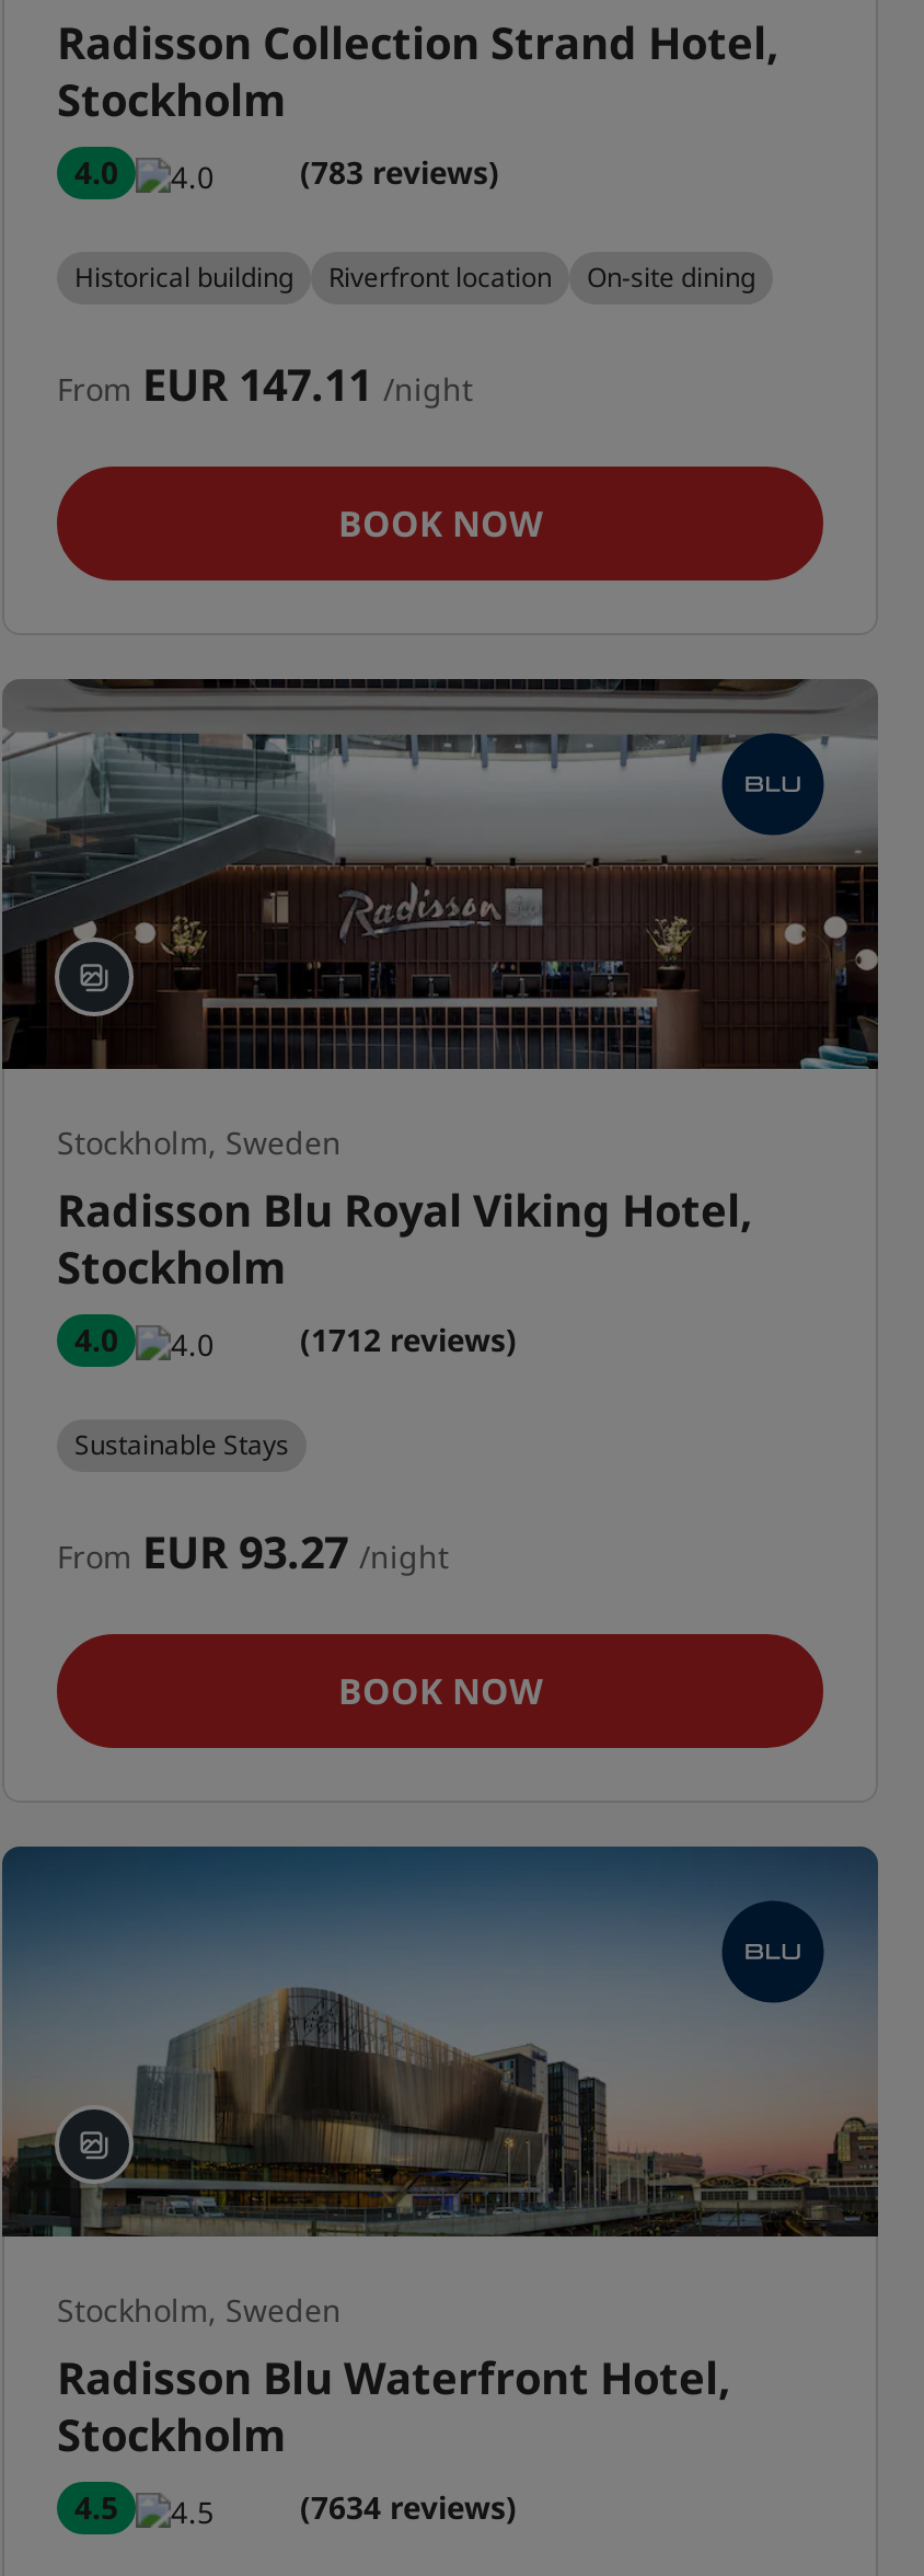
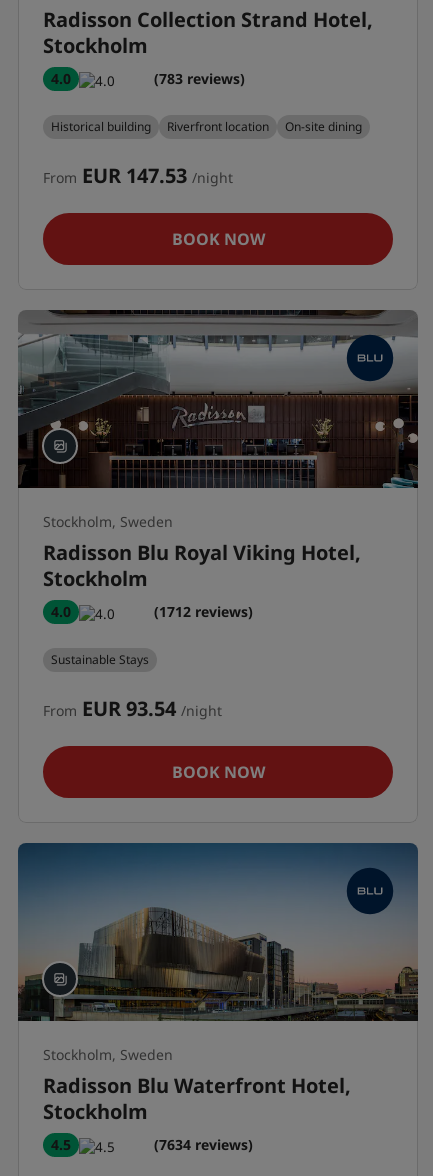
[57,355,473,414] From EUR 147.11 /night -> [43,162,233,189] From EUR 147.53 /night
[57,1522,449,1582] From EUR 93.27 /night -> [43,695,222,722] From EUR 93.54 /night

